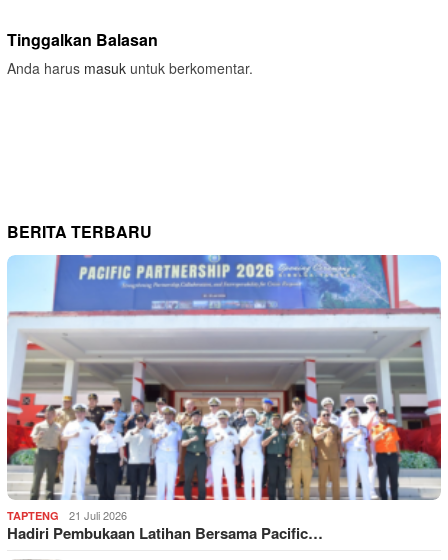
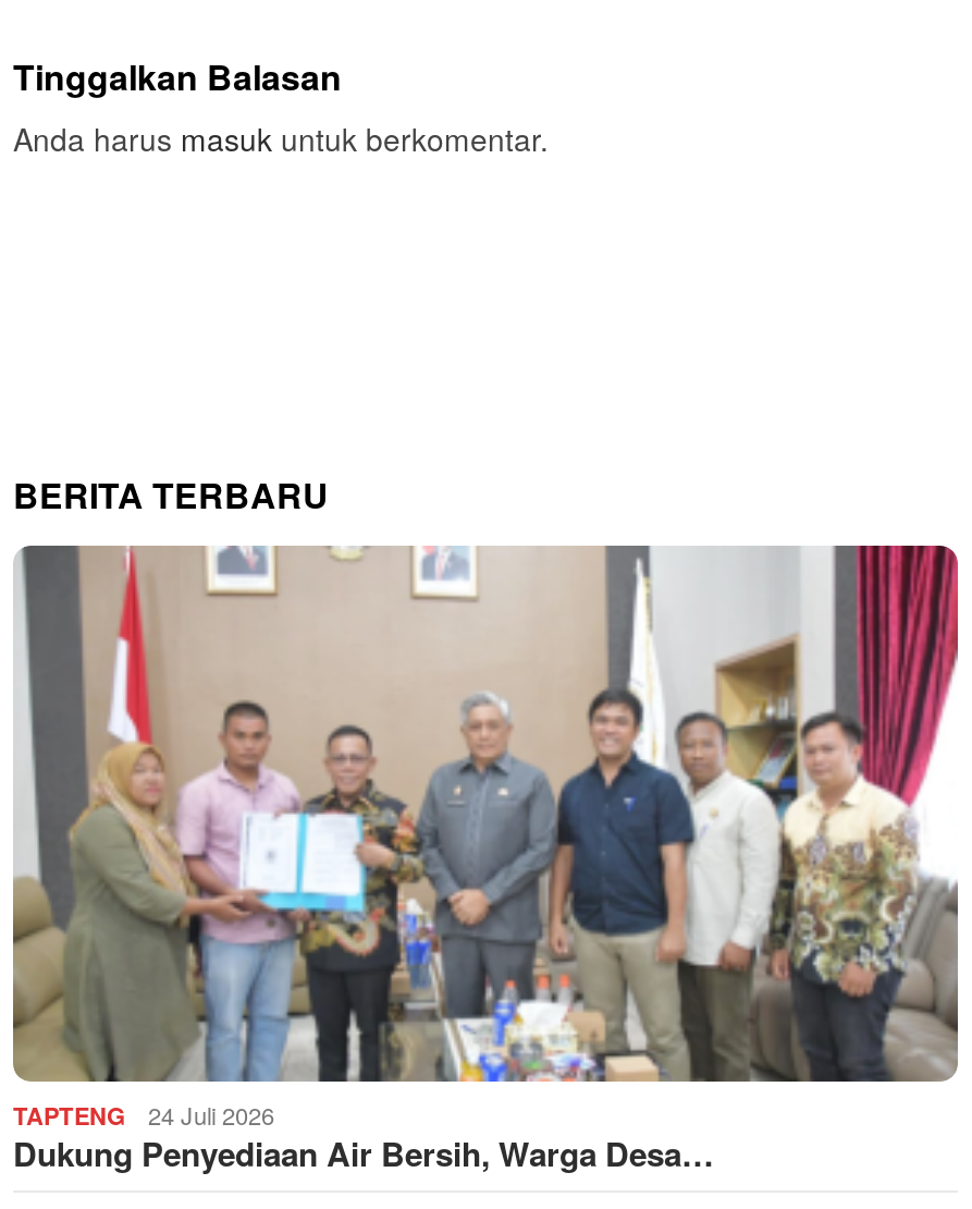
[6,254,442,544] [image] | 21 Juli 2026 | Hadiri Pembukaan Latihan Bersama Pacific… -> [11,544,960,1176] [image] | 24 Juli 2026 | Dukung Penyediaan Air Bersih, Warga Desa…

